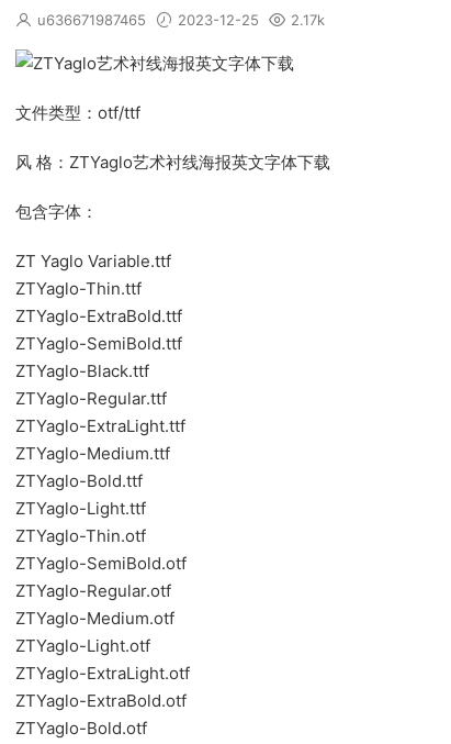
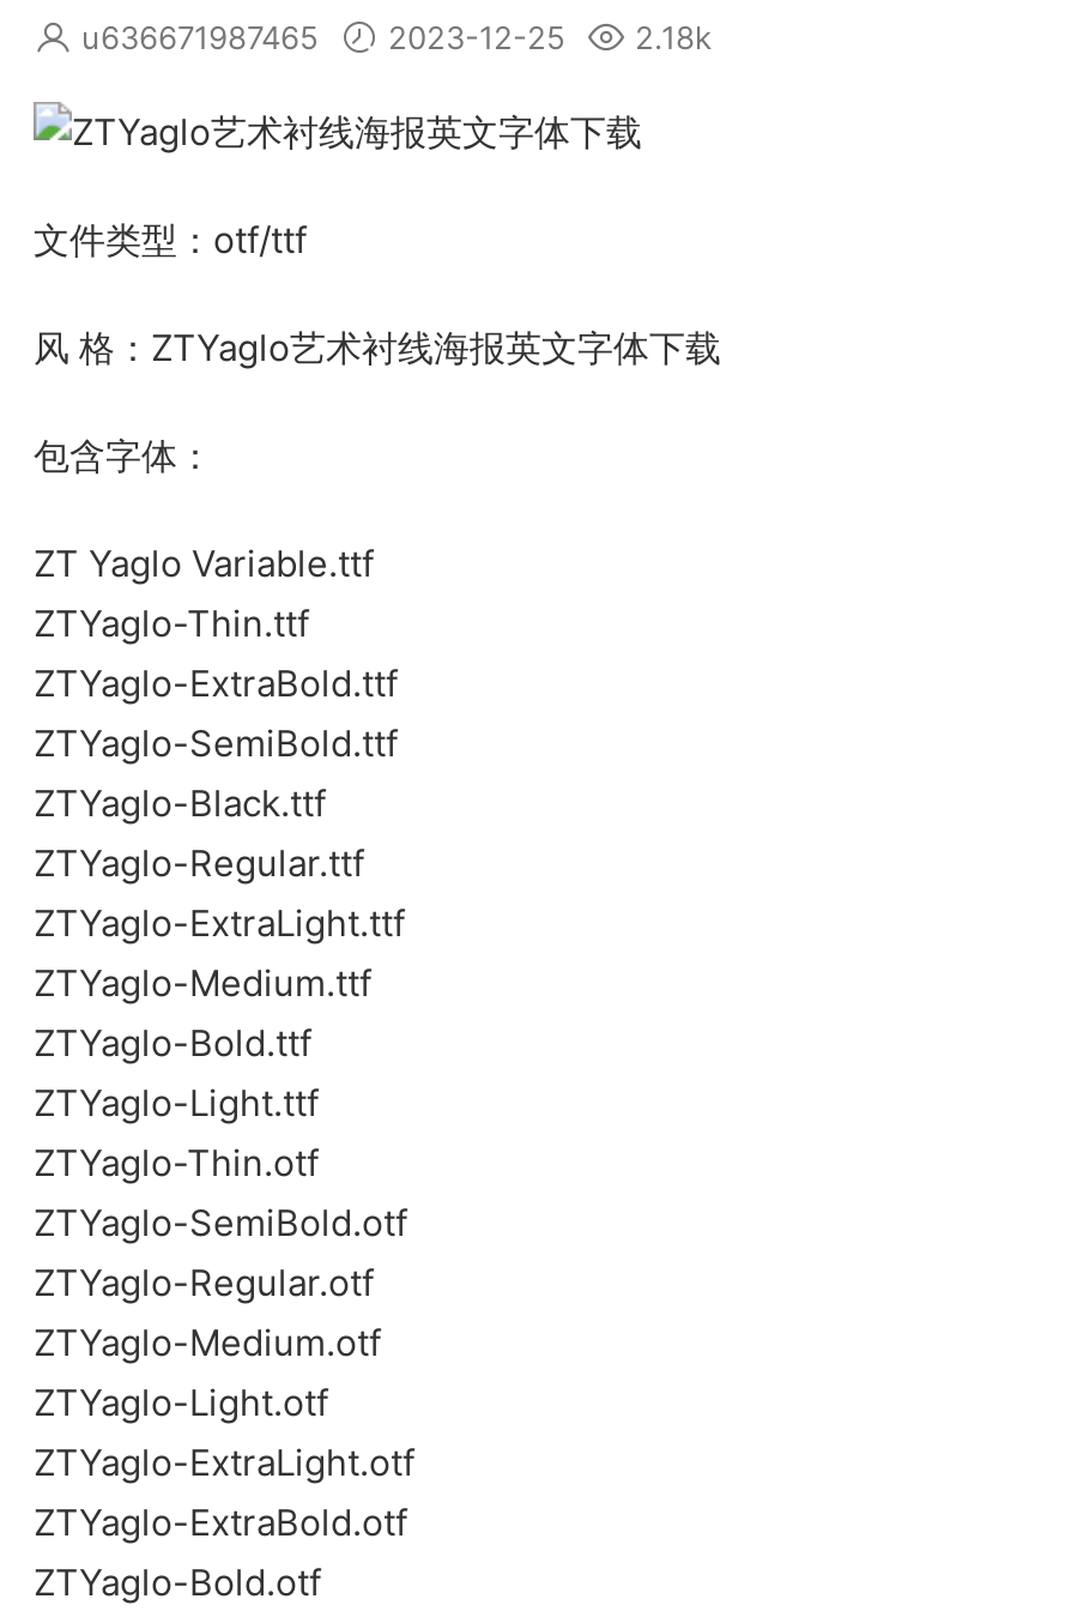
[37,11,325,29] u636671987465 2023-12-25 2.17k -> [81,18,712,56] u636671987465 2023-12-25 2.18k

